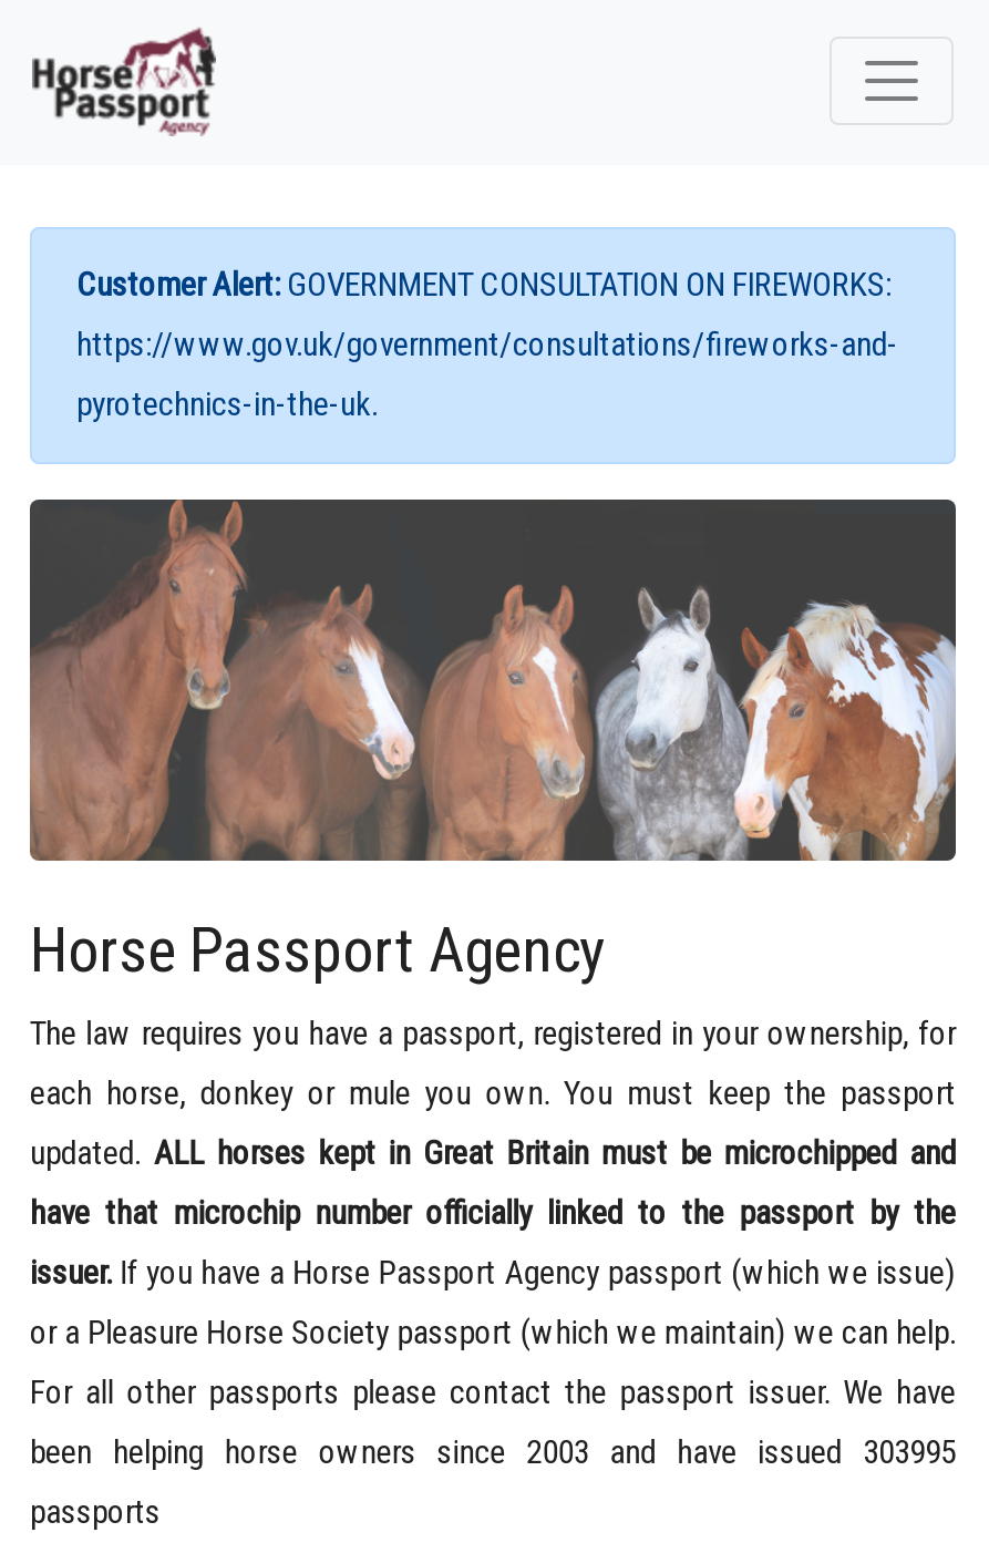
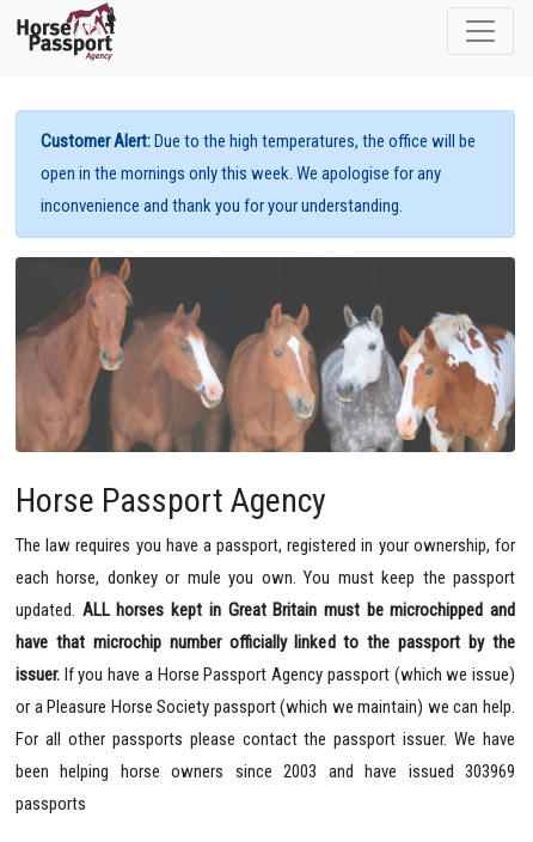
[76,265,892,305] Customer Alert: GOVERNMENT CONSULTATION ON FIREWORKS: -> [41,130,476,152] Customer Alert: Due to the high temperatures, the office will be
[76,325,898,364] https://www.gov.uk/government/consultations/fireworks-and- -> [41,163,441,184] open in the mornings only this week. We apologise for any
[76,384,378,424] pyrotechnics-in-the-uk. -> [41,195,403,216] inconvenience and thank you for your understanding.
[30,1431,956,1471] been helping horse owners since 2003 and have issued 303995 -> [16,760,515,782] been helping horse owners since 2003 and have issued 303969

